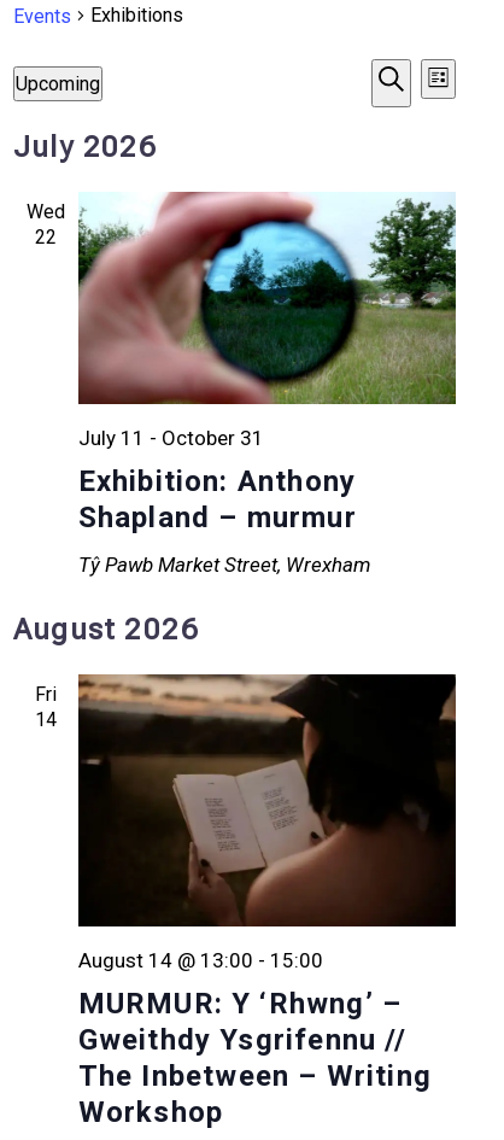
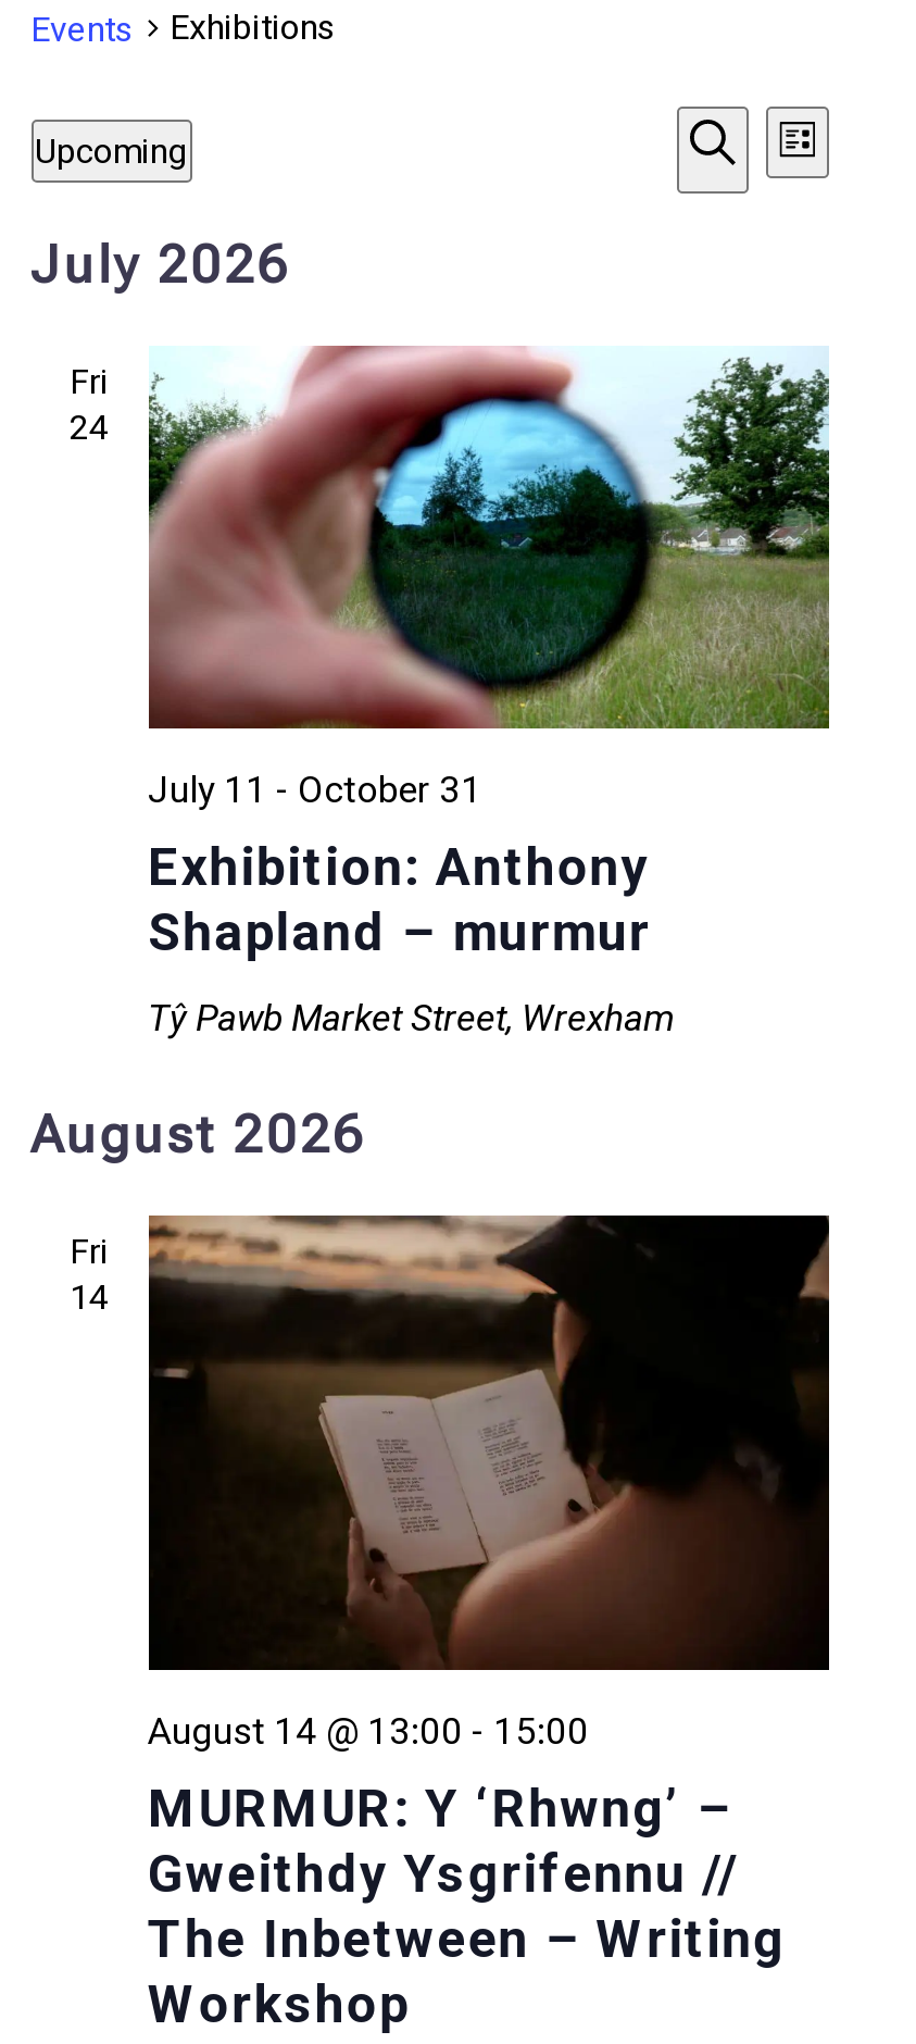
[26,200,65,249] Wed | 22 -> [70,361,109,448] Fri | 24

